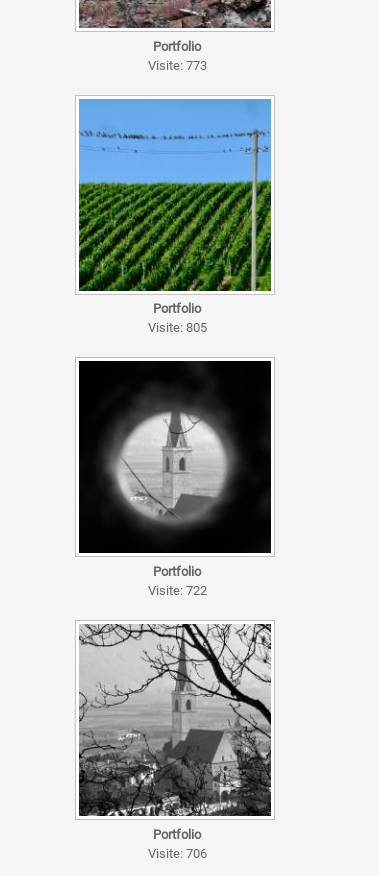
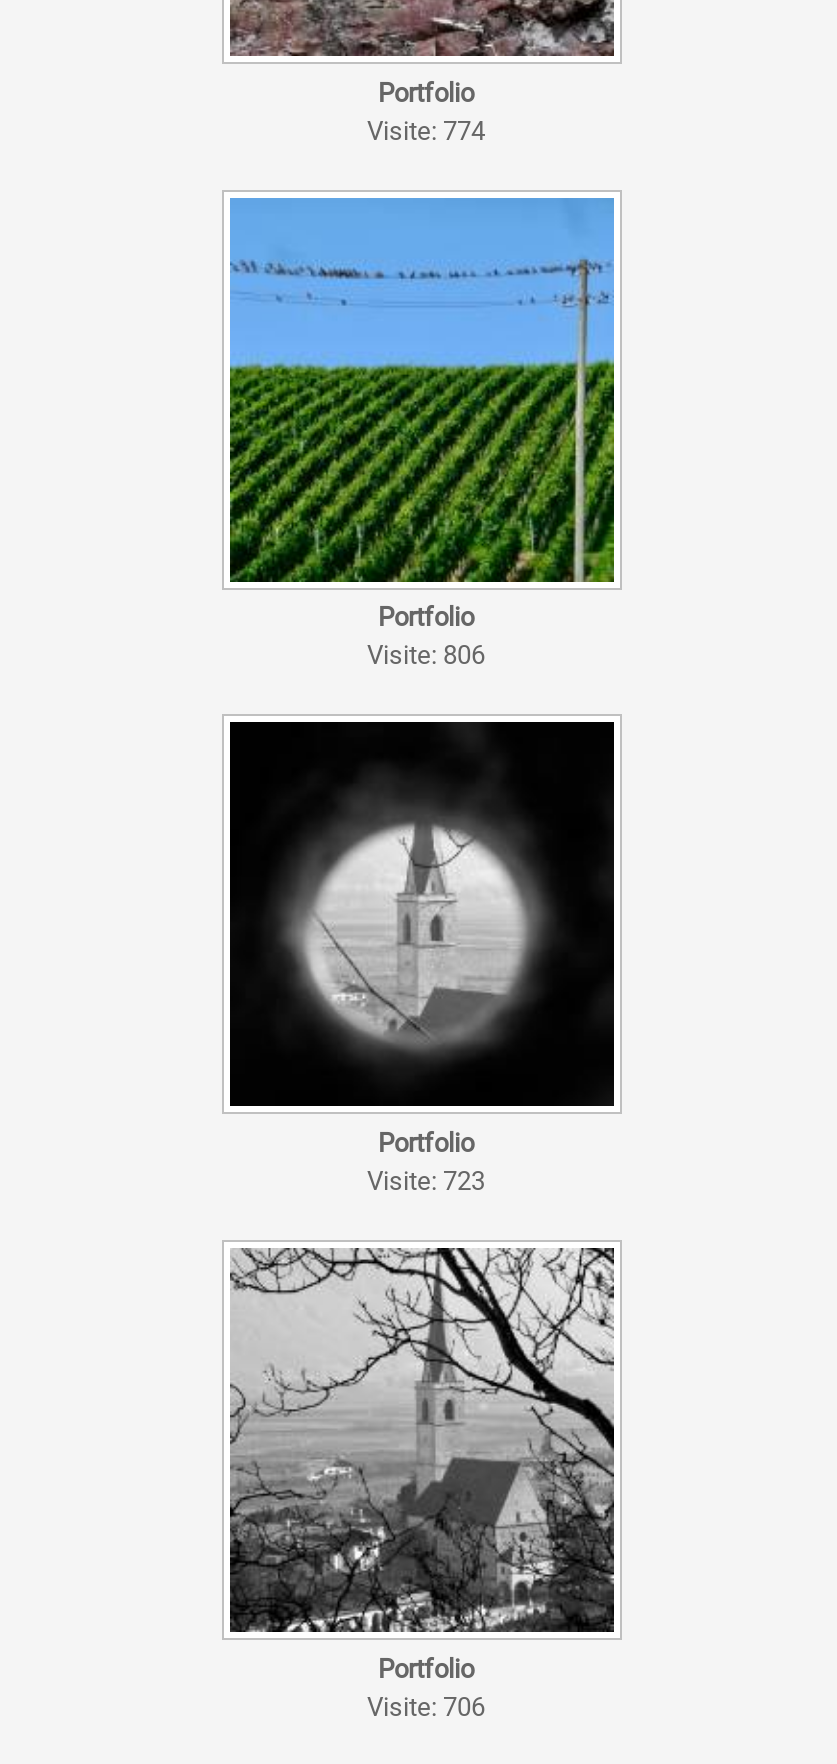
[147,57,206,72] Visite: 773 -> [367,115,485,145] Visite: 774
[147,320,206,335] Visite: 805 -> [367,641,485,671] Visite: 806
[147,583,206,598] Visite: 722 -> [367,1166,485,1196] Visite: 723

